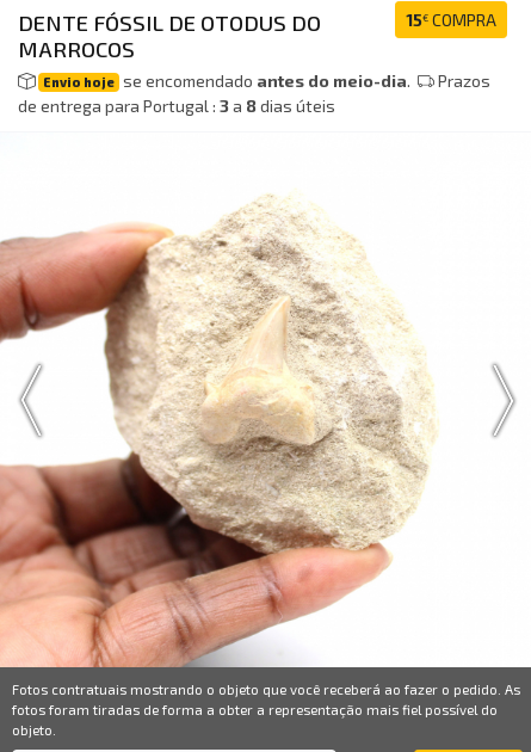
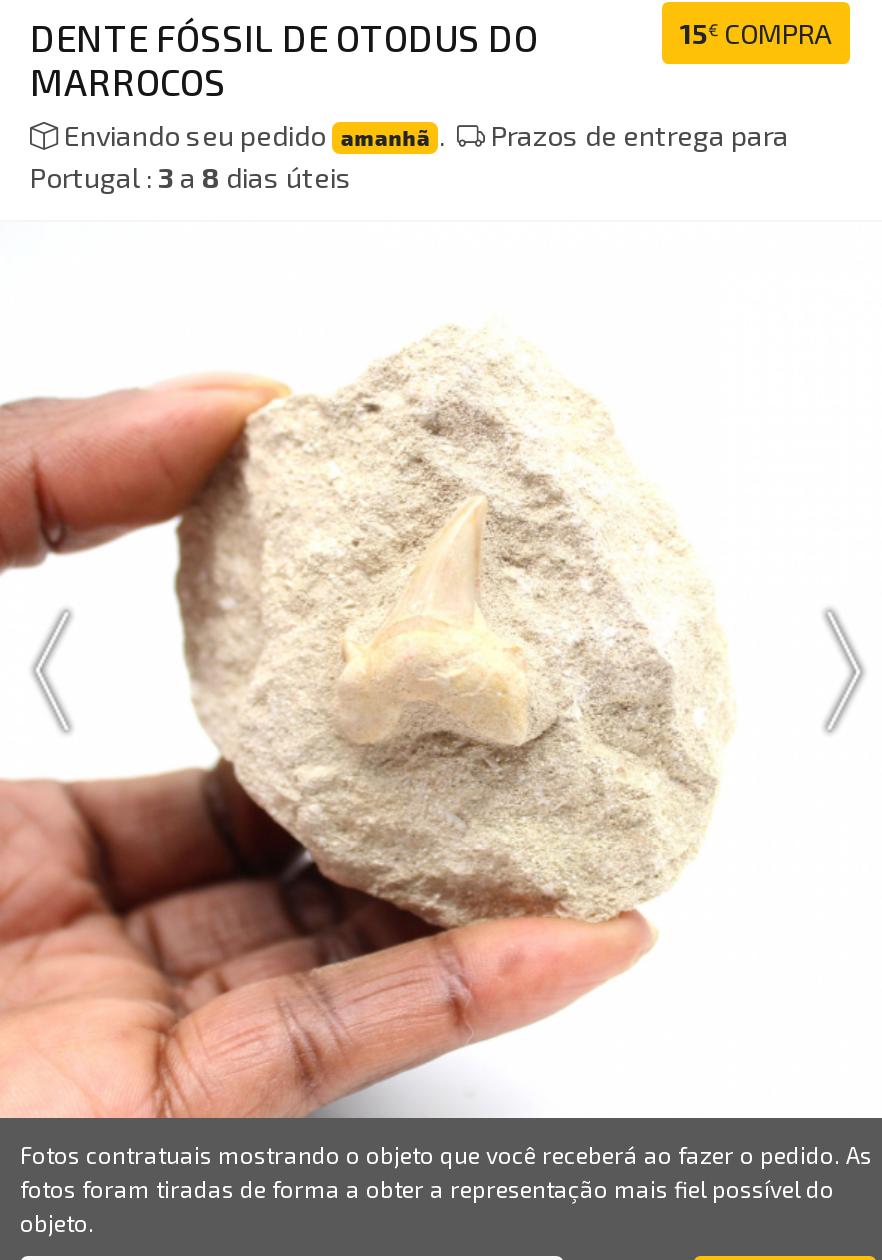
[18,70,491,116] Envio hoje se encomendado antes do meio-dia. | Prazos | de entrega para Portugal : 3 a 8 dias úteis -> [30,118,789,194] Enviando seu pedido amanhã . | Prazos de entrega para | Portugal : 3 a 8 dias úteis

